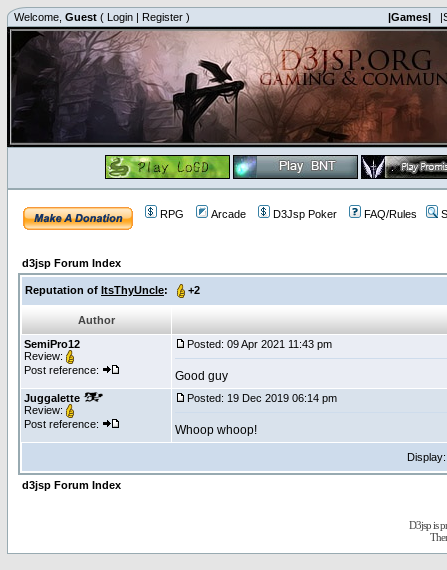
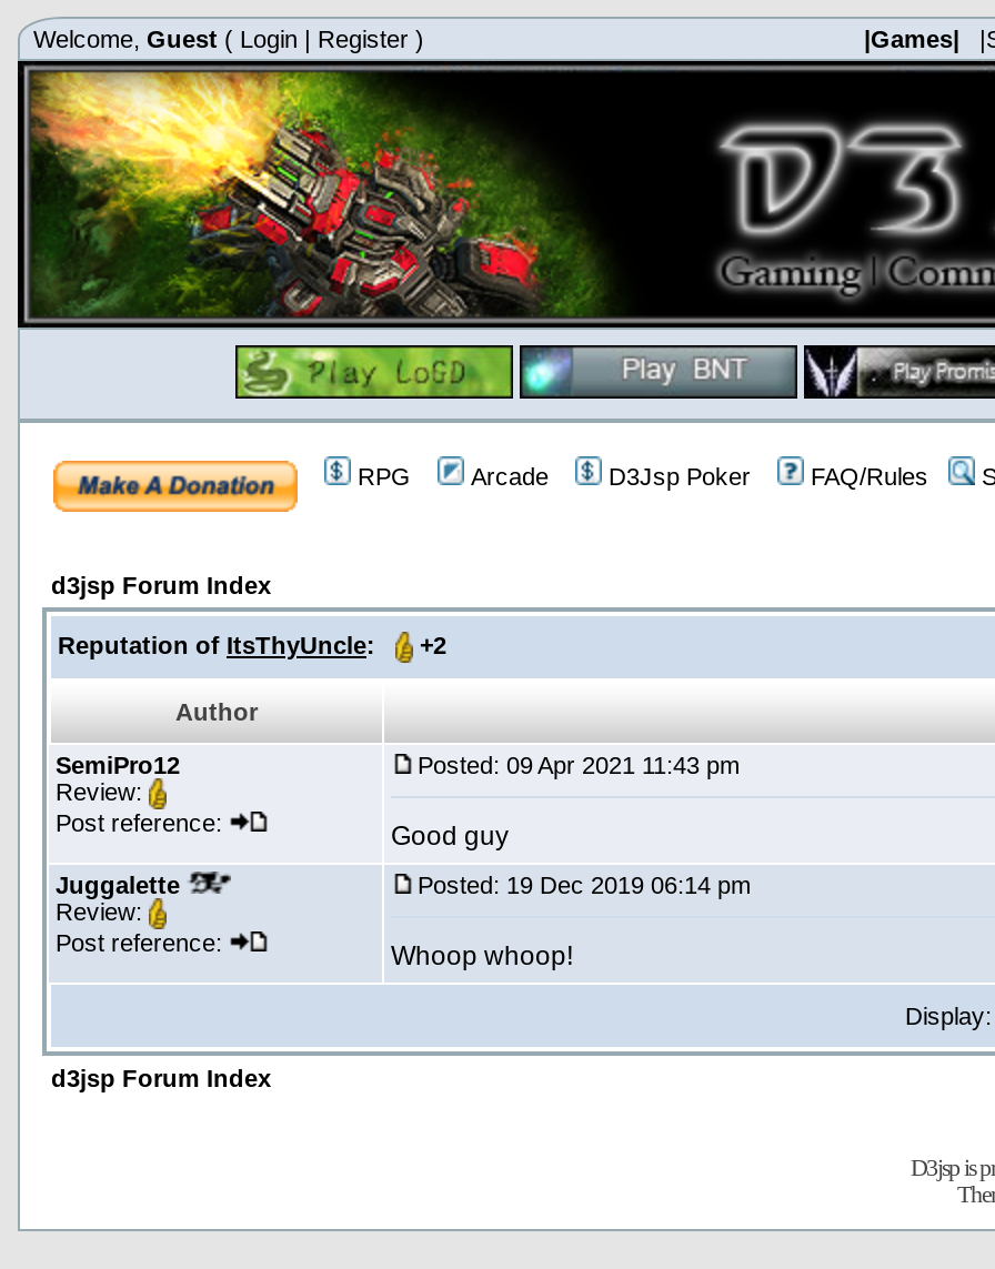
[12,30,444,142] [image] -> [29,70,988,319] [image]

